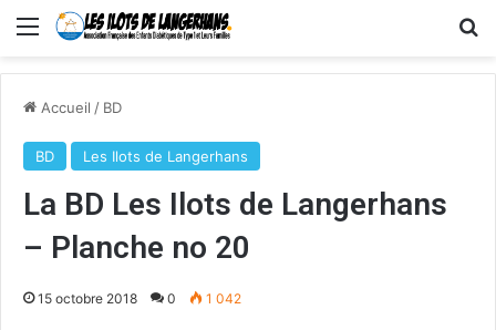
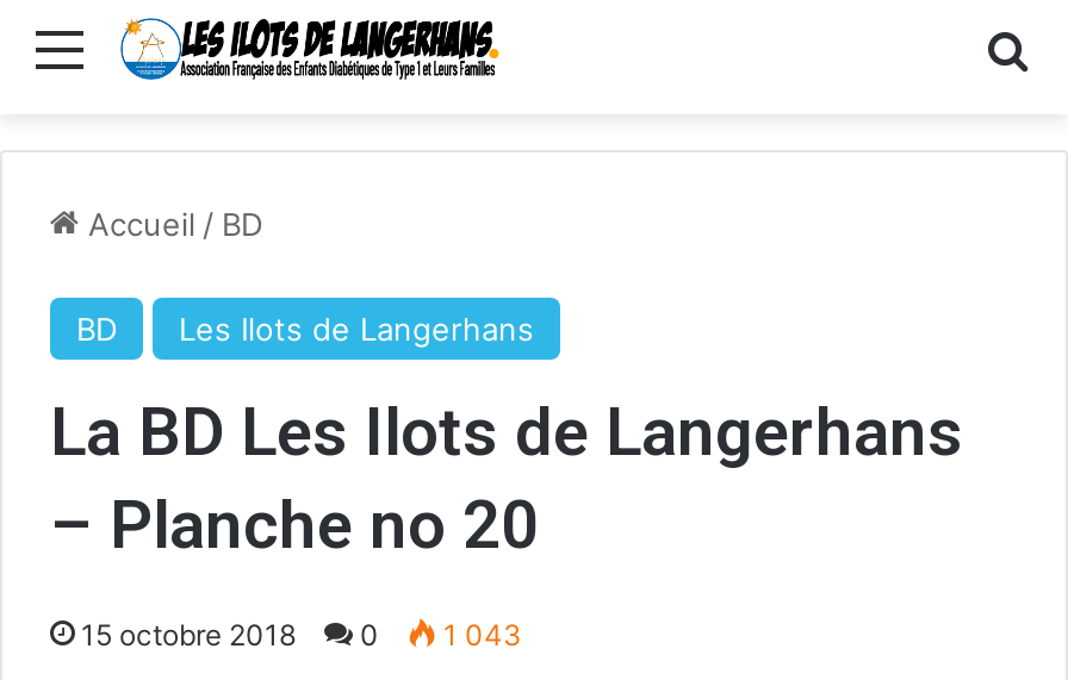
[38,290,241,306] 15 octobre 2018 0 1 042 -> [81,616,522,652] 15 octobre 2018 0 1 043

